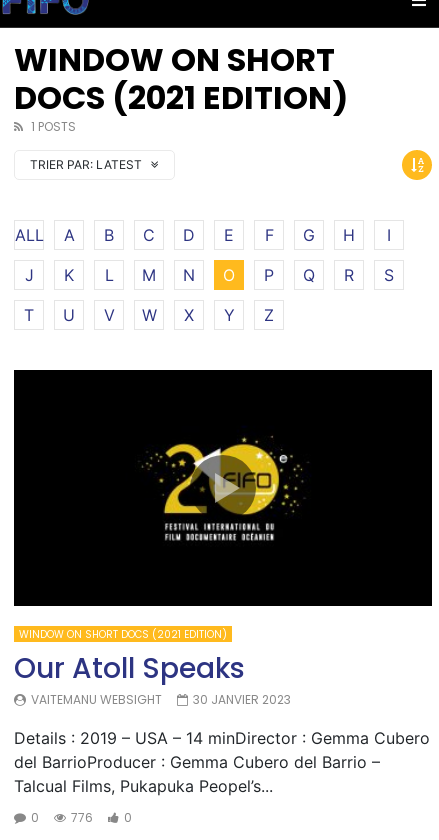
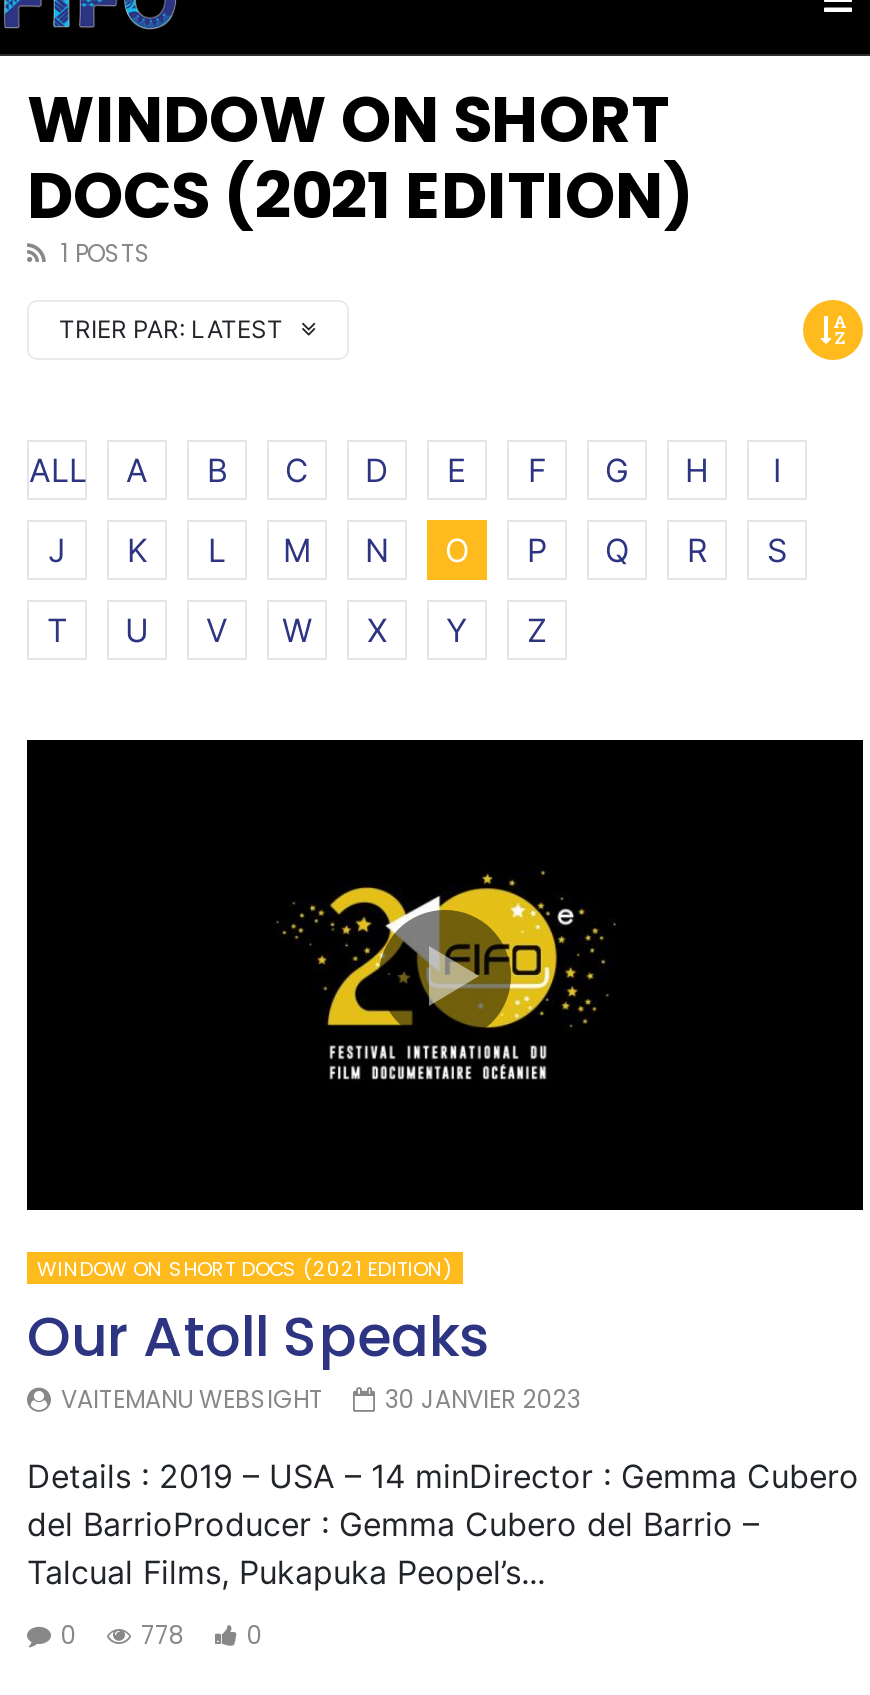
[31,809,132,826] 0 776 0 -> [61,1617,263,1651] 0 778 0

